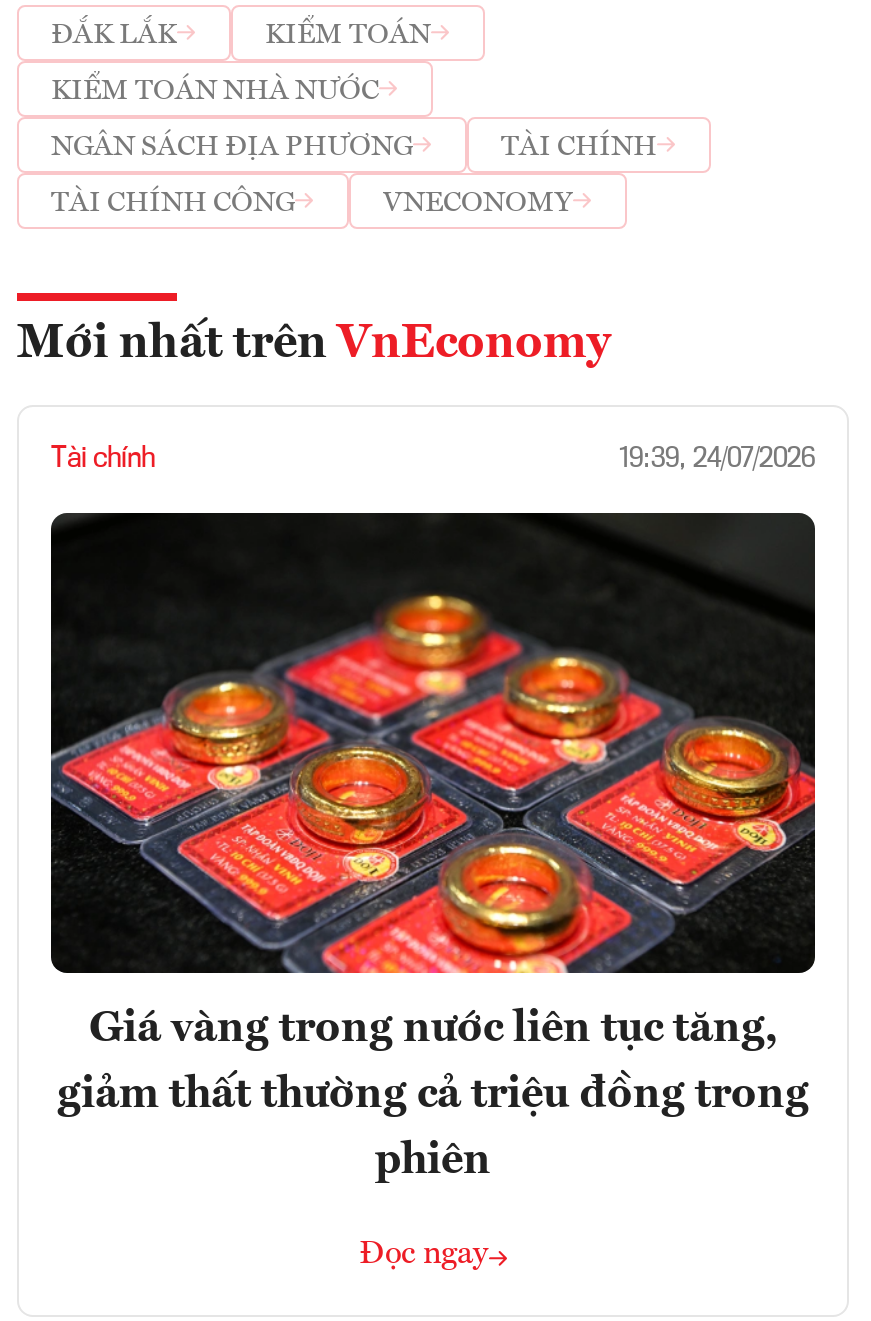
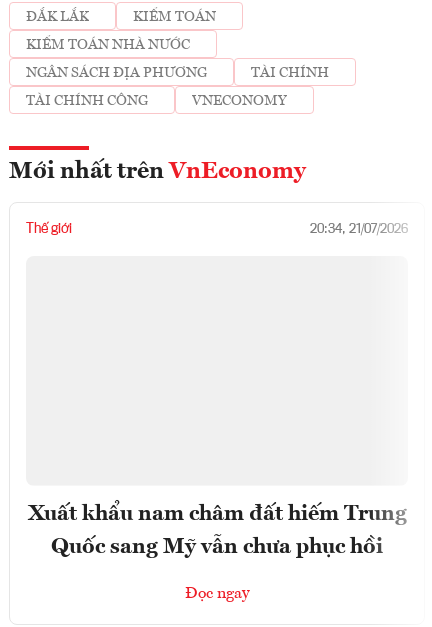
[51,446,815,474] Tài chính | 19:39, 24/07/2026 -> [26,222,408,236] Thế giới | 20:34, 21/07/2026
[49,511,817,975] [image] -> none
[57,1006,809,1182] Giá vàng trong nước liên tục tăng, | giảm thất thường cả triệu đồng trong | phiên -> [27,503,406,558] Xuất khẩu nam châm đất hiếm Trung | Quốc sang Mỹ vẫn chưa phục hồi

